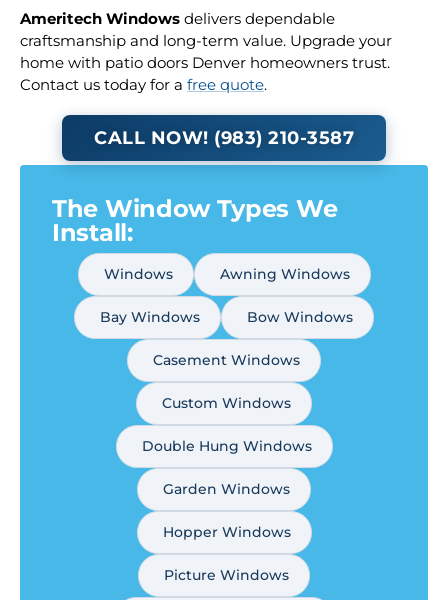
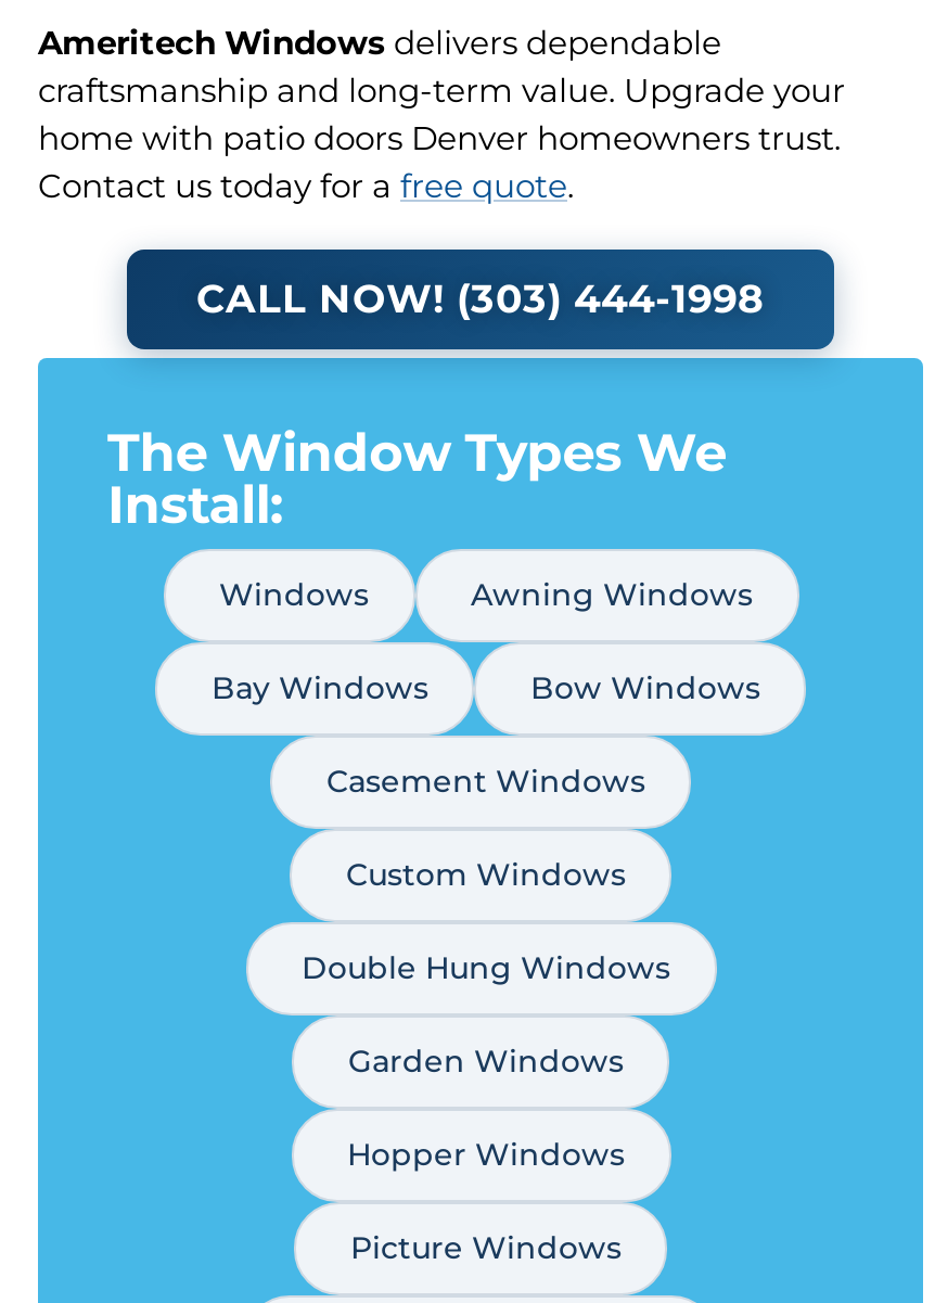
[94,127,354,149] CALL NOW! (983) 210-3587 -> [196,276,765,324] CALL NOW! (303) 444-1998

